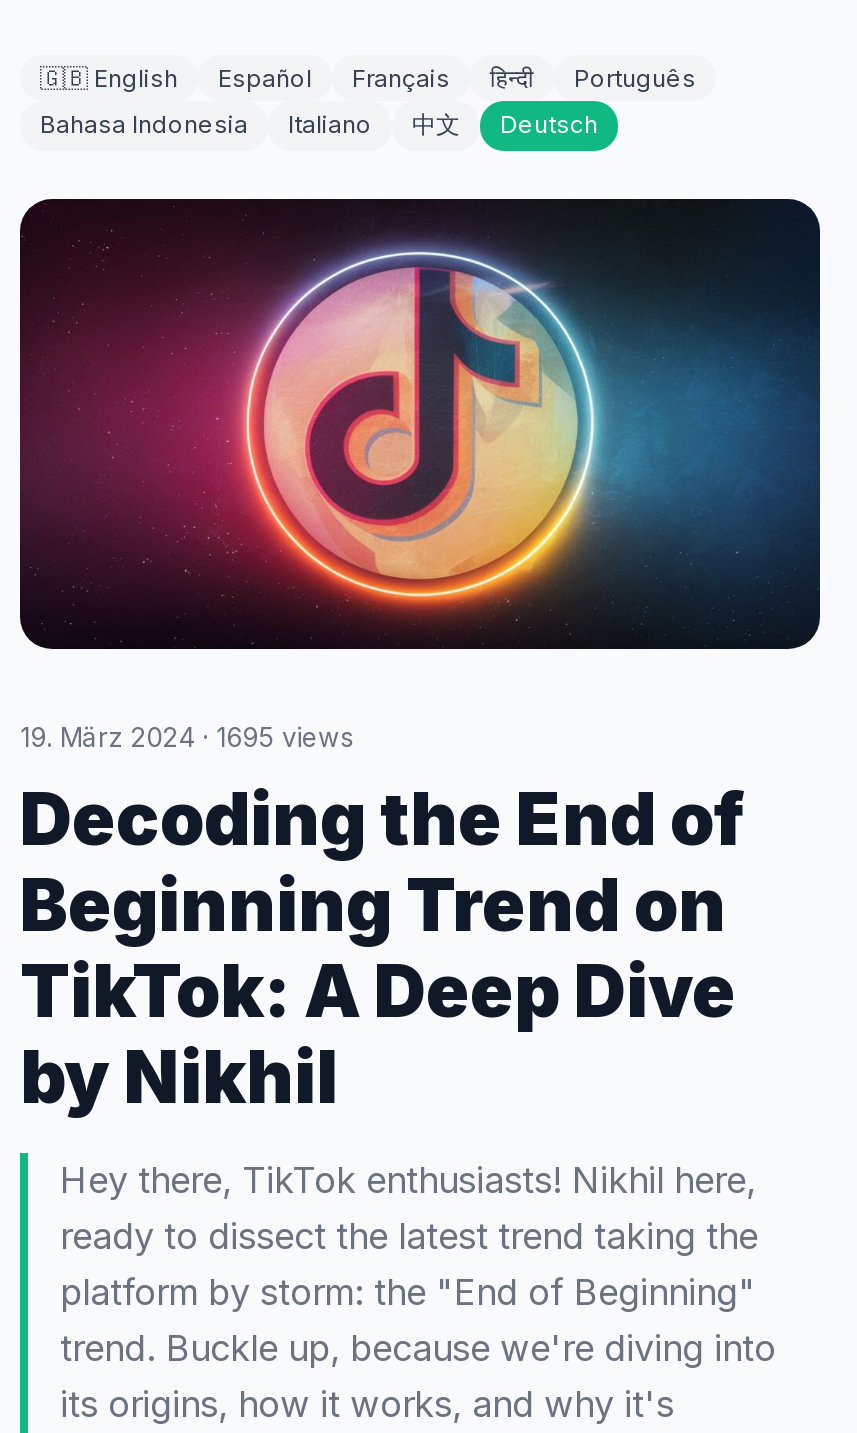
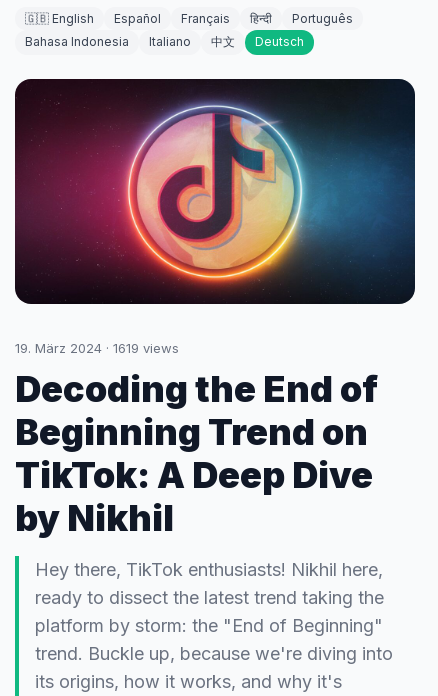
[20,721,354,753] 19. März 2024 · 1695 views -> [15,340,179,356] 19. März 2024 · 1619 views

